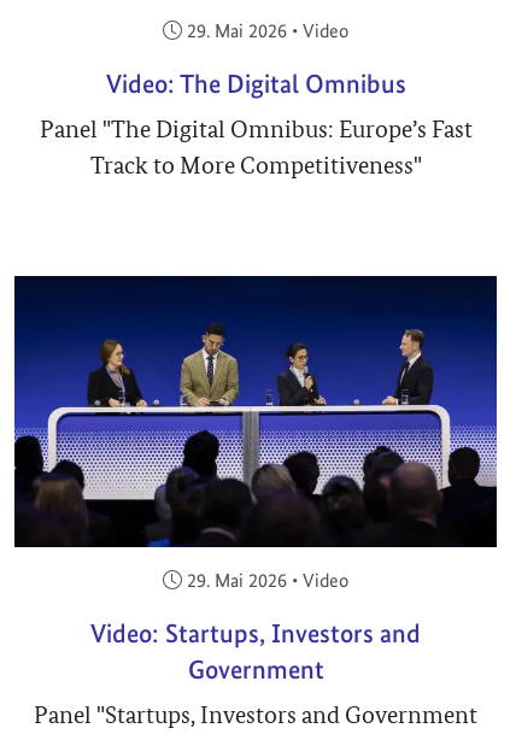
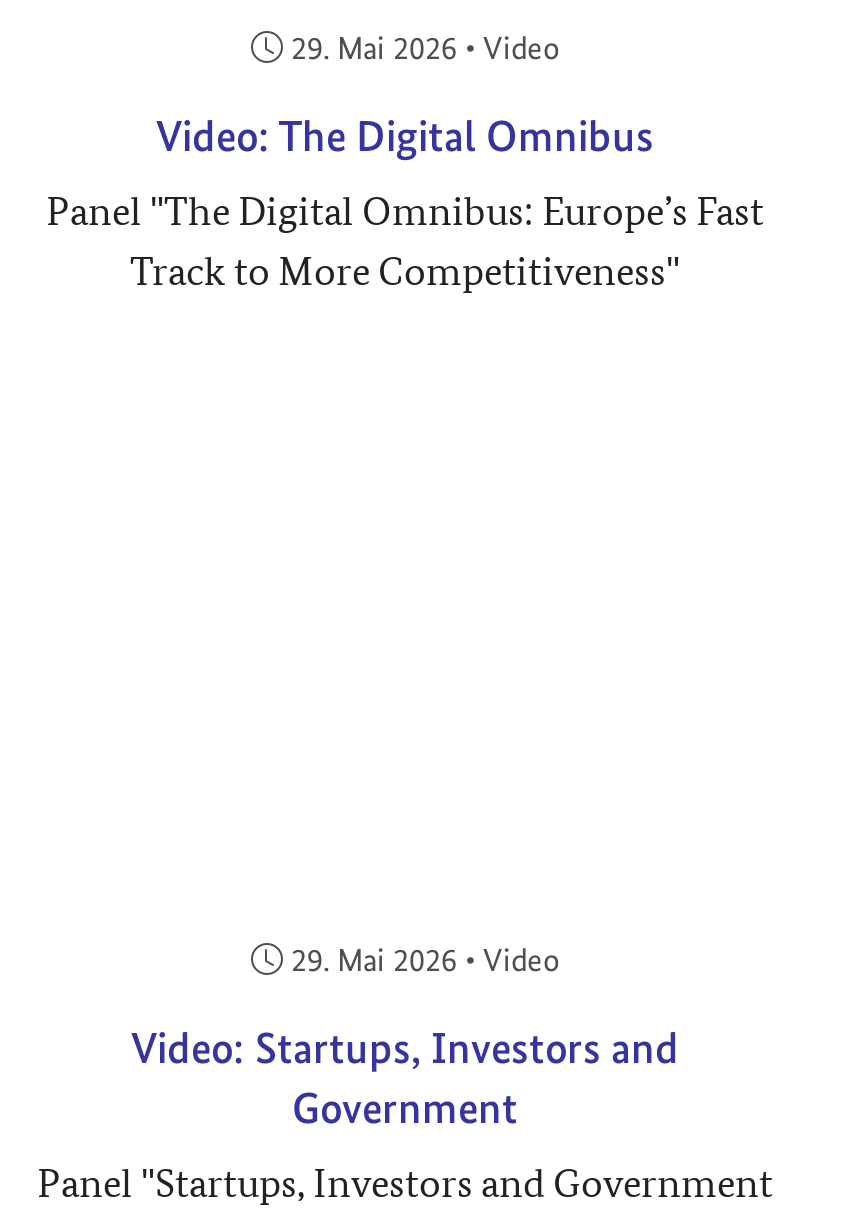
[13,275,498,548] [image] -> none

